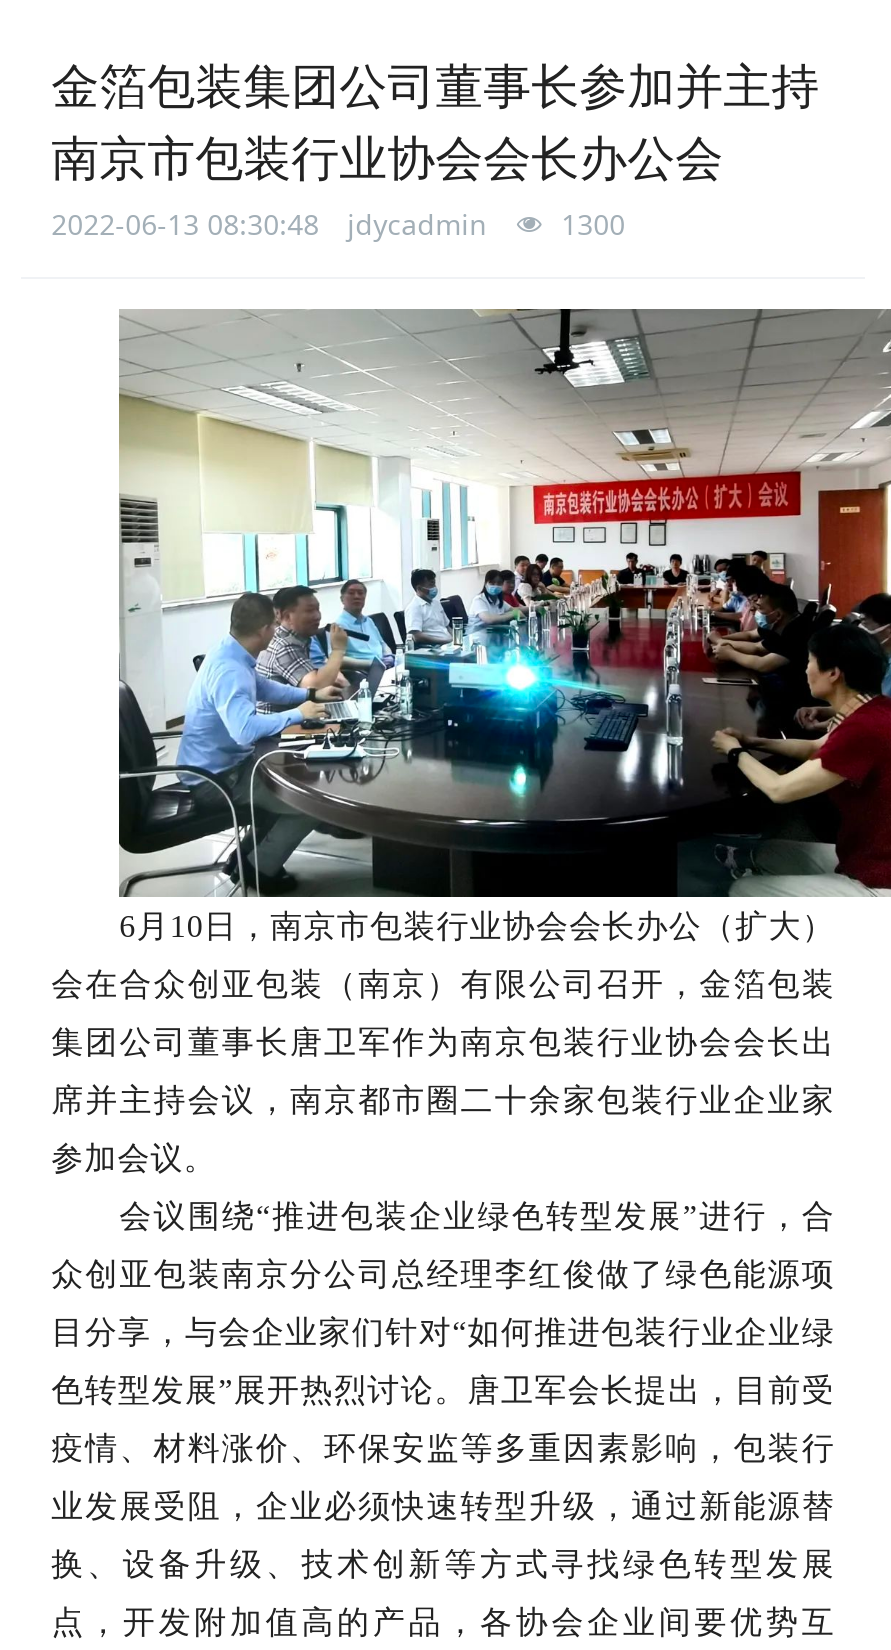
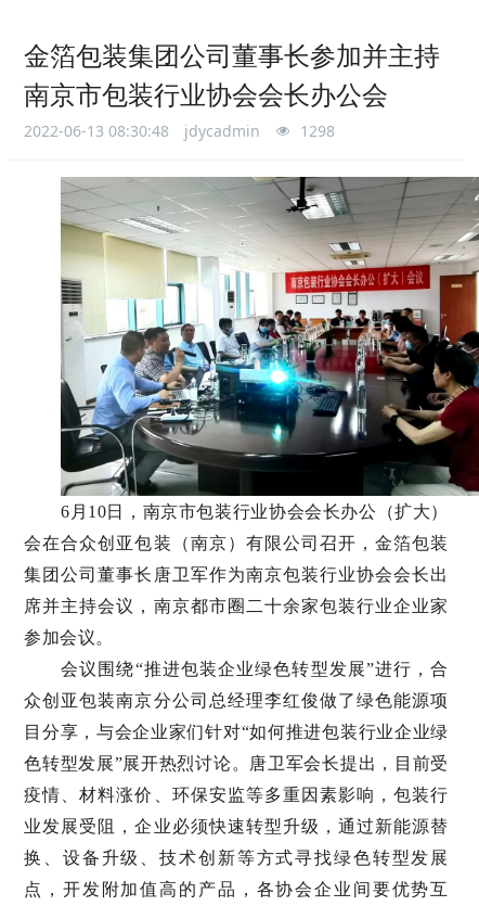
[51,205,625,243] 2022-06-13 08:30:48 jdycadmin 1300 -> [24,120,335,141] 2022-06-13 08:30:48 jdycadmin 1298

